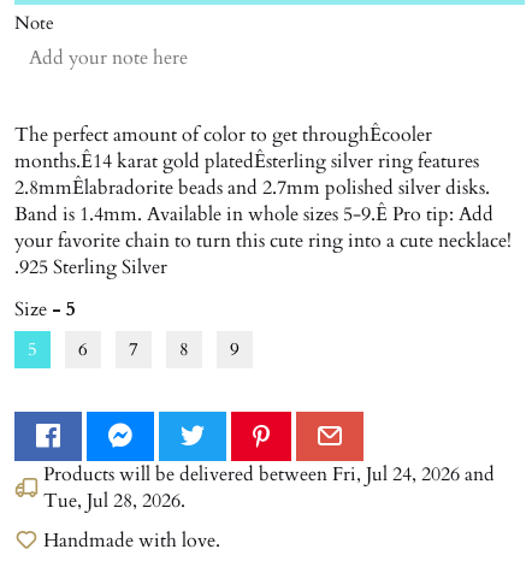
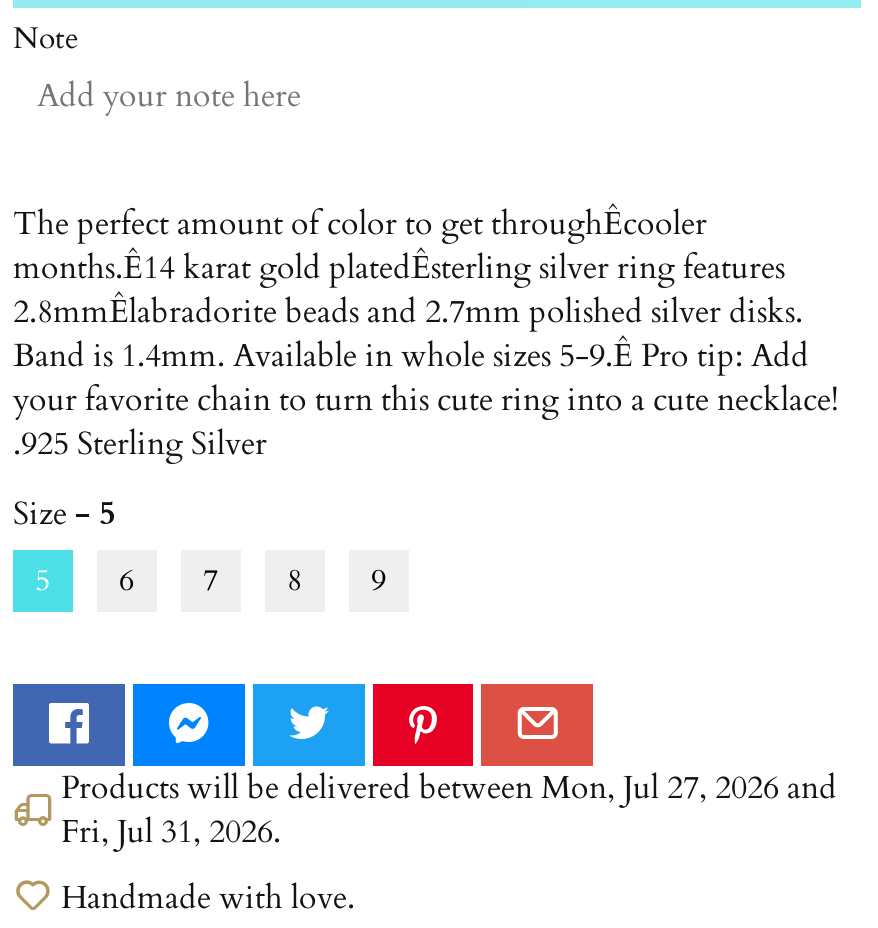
[43,461,495,488] Products will be delivered betweenFri, Jul 24, 2026 and -> [61,766,837,810] Products will be delivered betweenMon, Jul 27, 2026 and
[43,488,185,514] Tue, Jul 28, 2026. -> [61,810,281,854] Fri, Jul 31, 2026.

